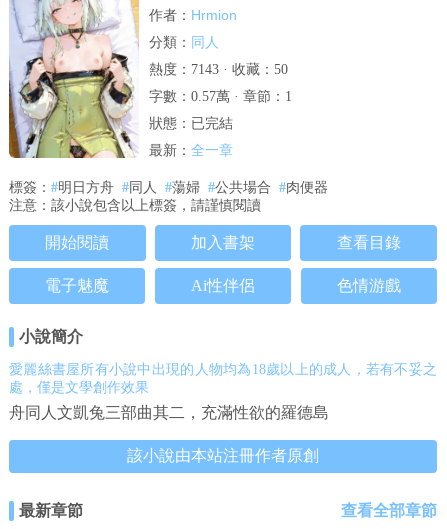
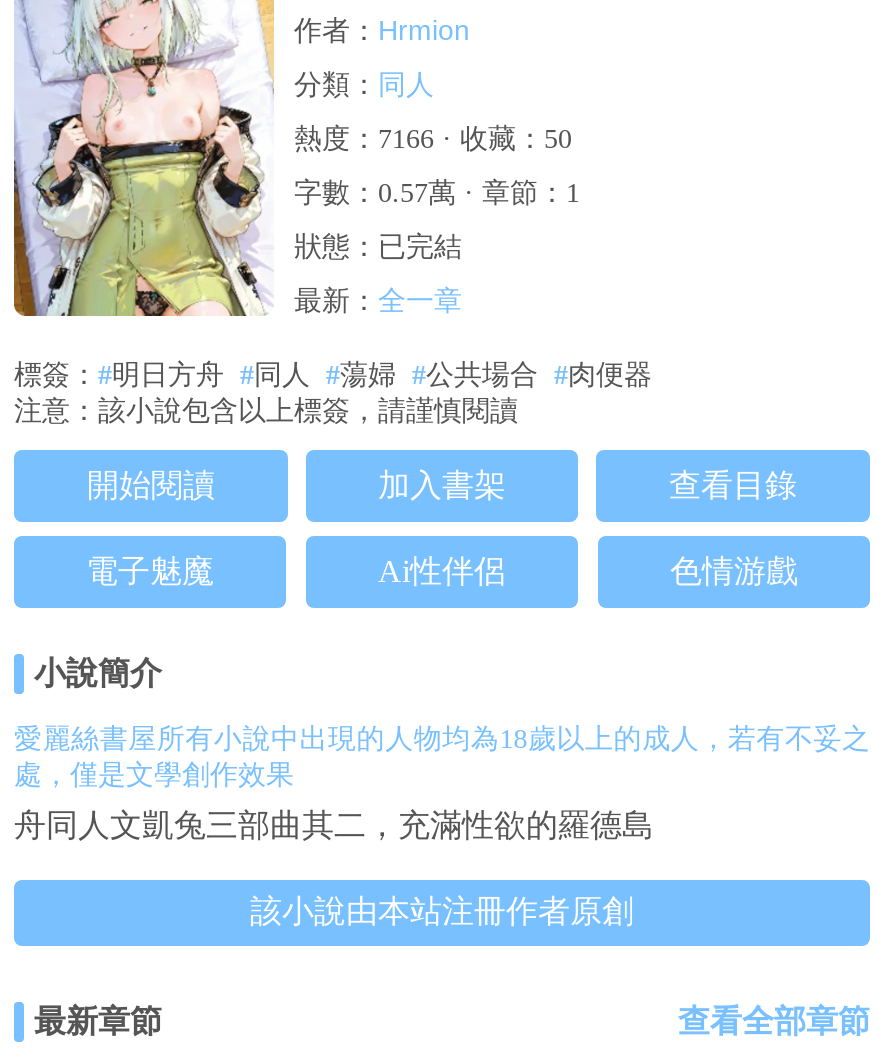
[149,62,288,77] 熱度：7143 · 收藏：50 -> [294,124,572,154] 熱度：7166 · 收藏：50

